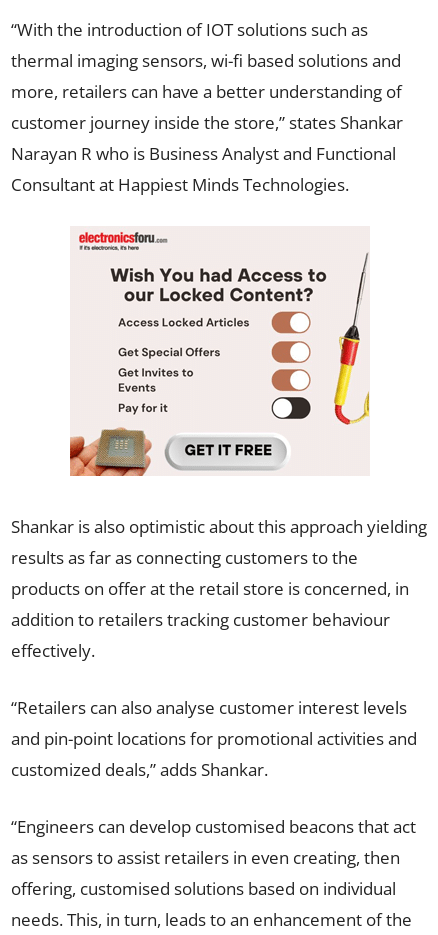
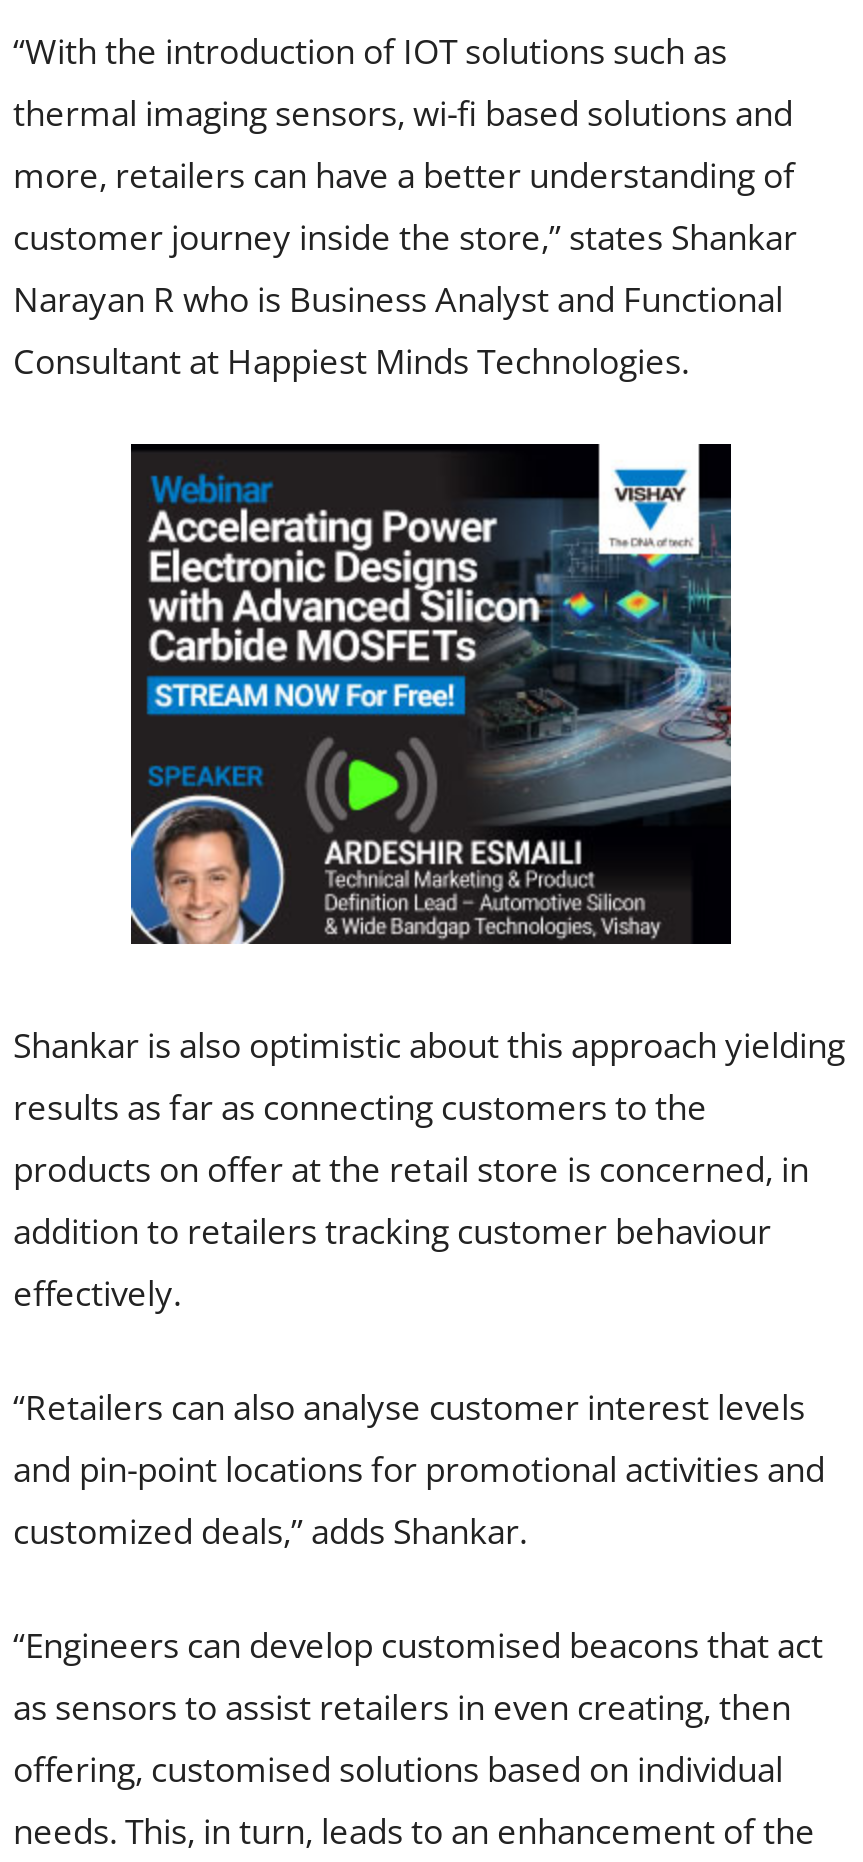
[69,226,370,477] [image] -> [129,442,733,946] [image]

